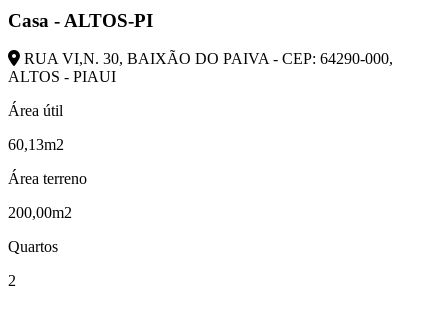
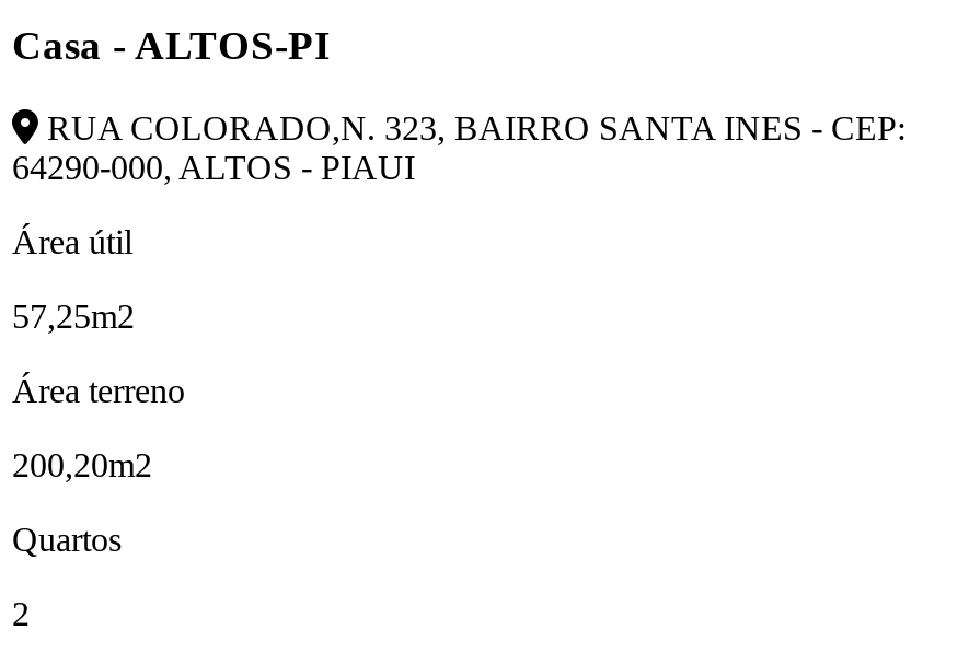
[8,50,393,85] RUA VI,N. 30, BAIXÃO DO PAIVA - CEP: 64290-000, | ALTOS - PIAUI -> [12,110,905,187] RUA COLORADO,N. 323, BAIRRO SANTA INES - CEP: | 64290-000, ALTOS - PIAUI
[8,136,64,153] 60,13m2 -> [12,298,135,336] 57,25m2
[8,204,72,221] 200,00m2 -> [12,447,152,484] 200,20m2

